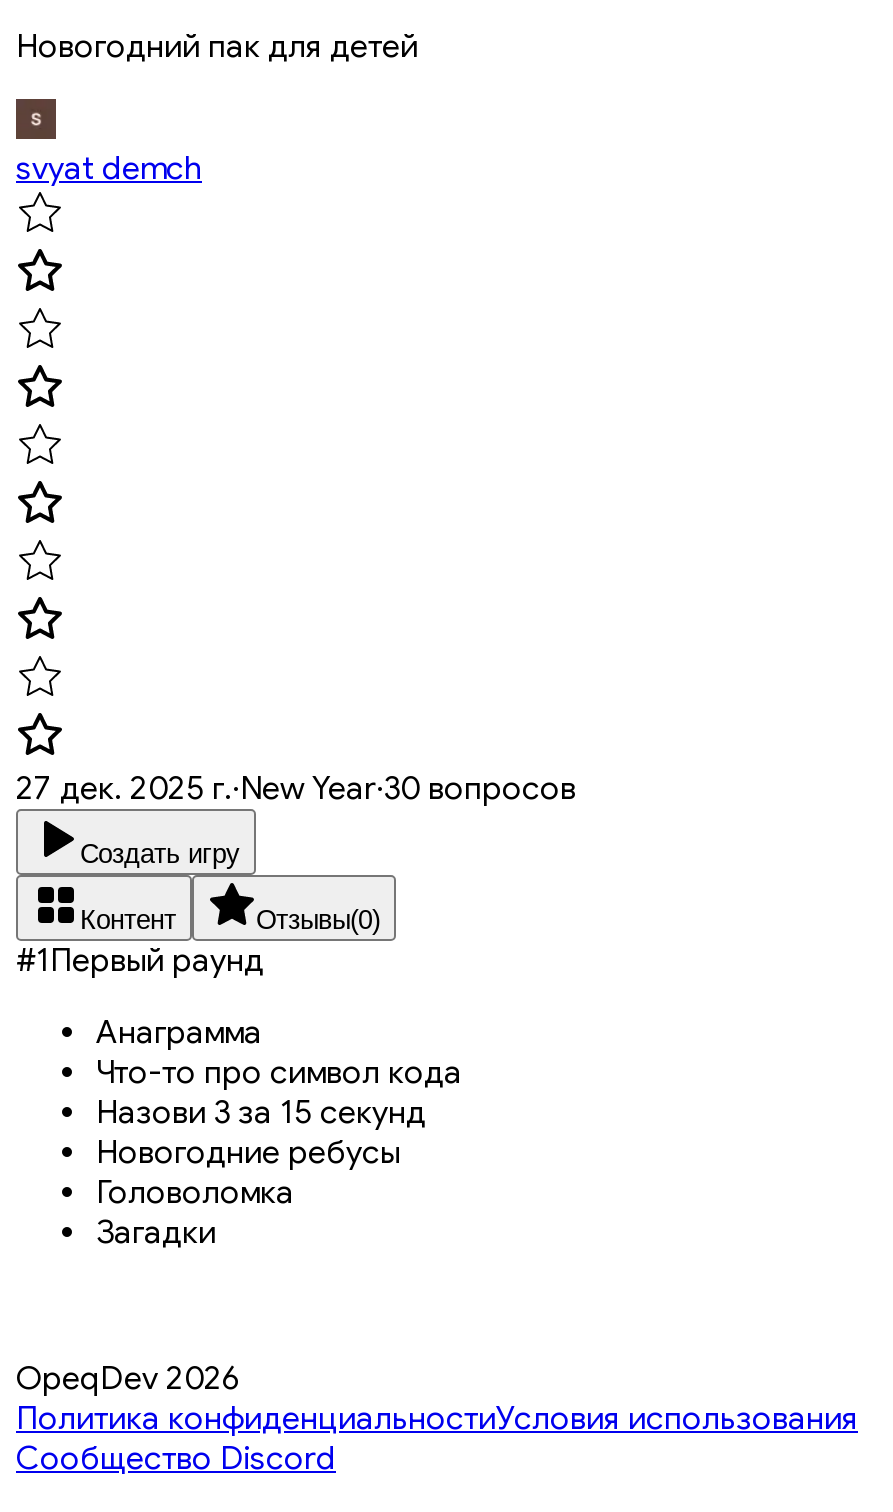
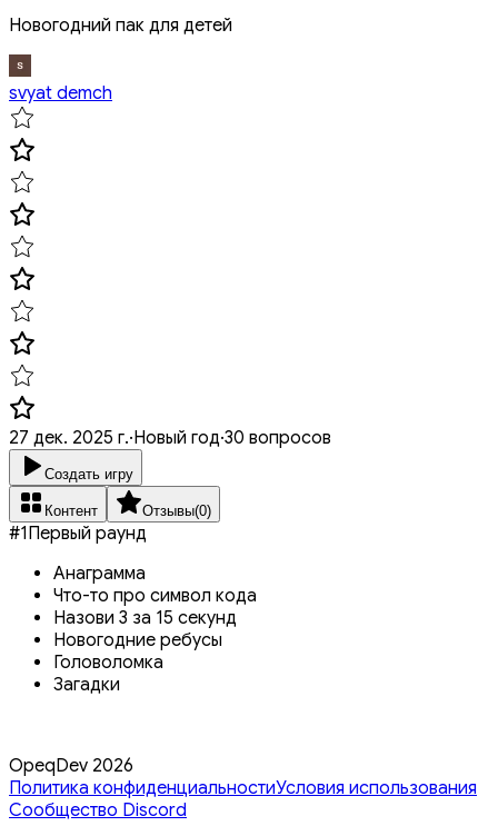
[16,769,576,809] 27 дек. 2025 г.·New Year·30 вопросов -> [9,427,331,449] 27 дек. 2025 г.·Новый год·30 вопросов

